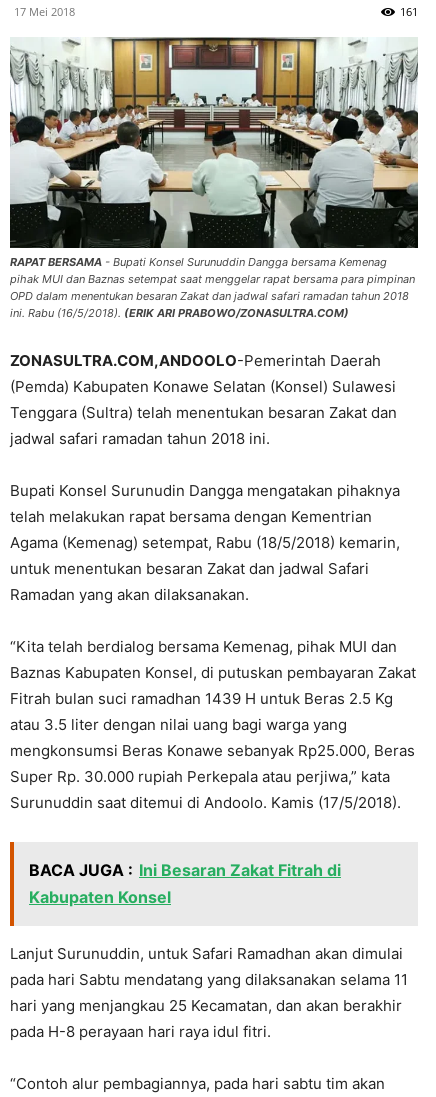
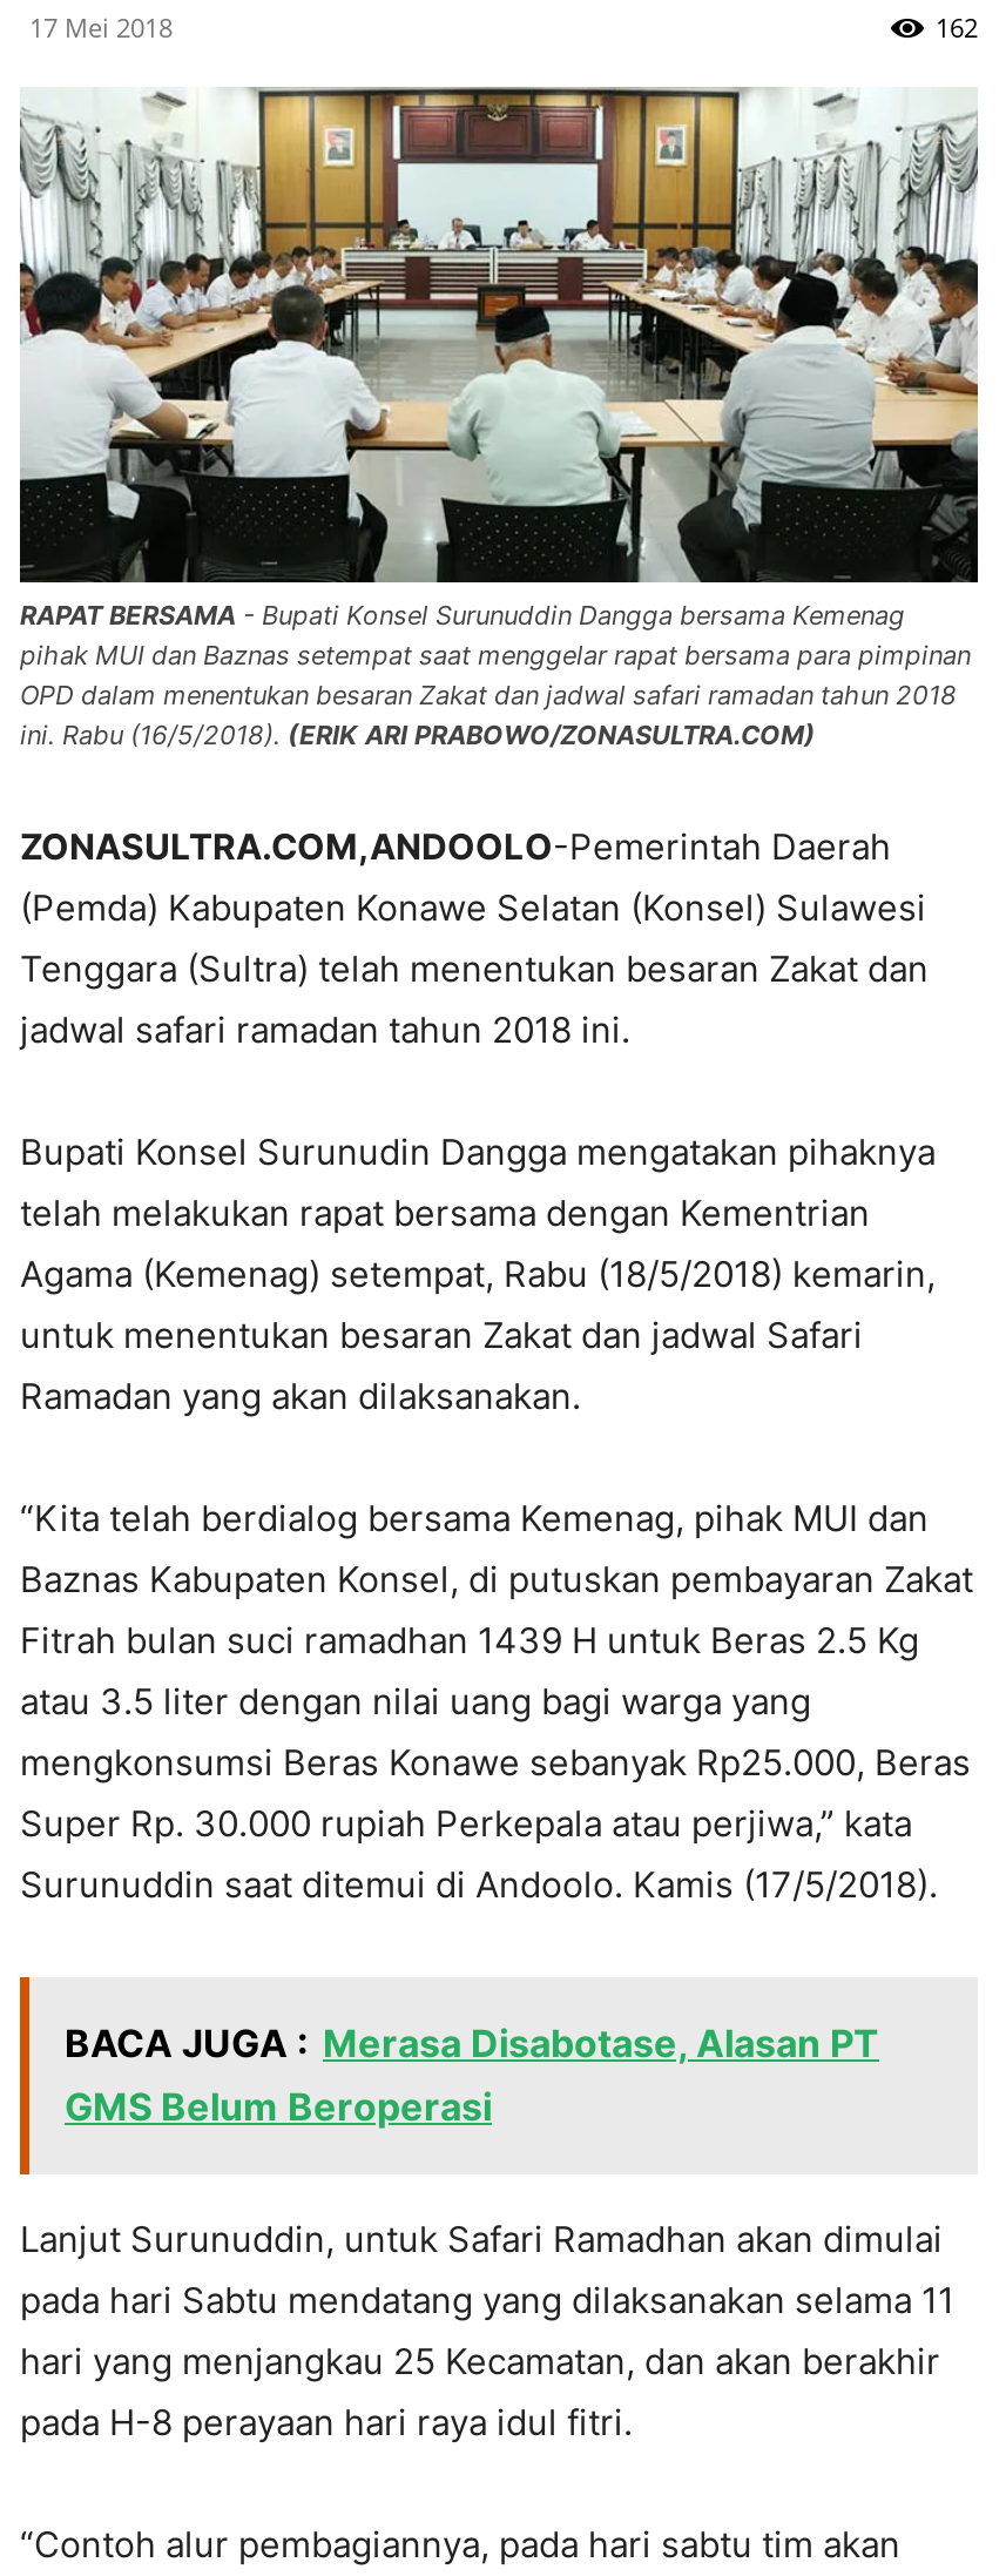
[400,4,418,19] 161 -> [936,9,978,45] 162
[29,860,341,907] BACA JUGA : Ini Besaran Zakat Fitrah di | Kabupaten Konsel -> [65,2020,879,2130] BACA JUGA : Merasa Disabotase, Alasan PT | GMS Belum Beroperasi

